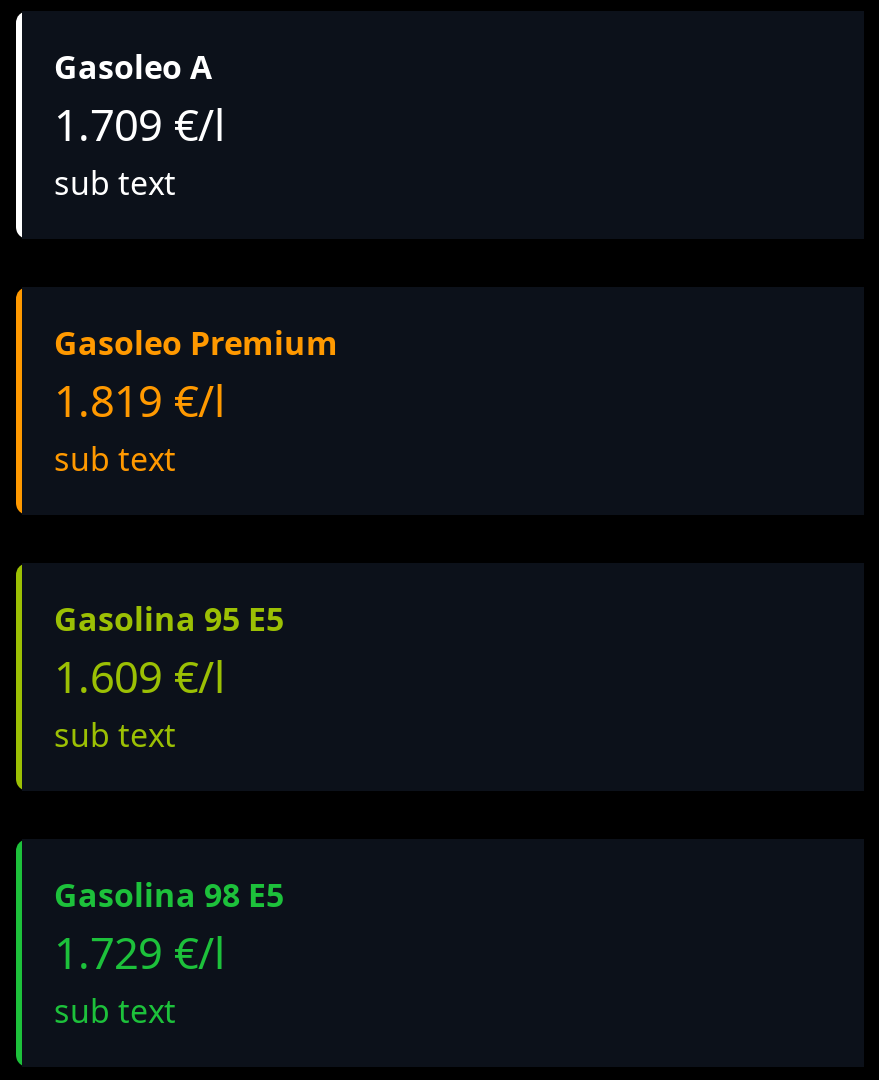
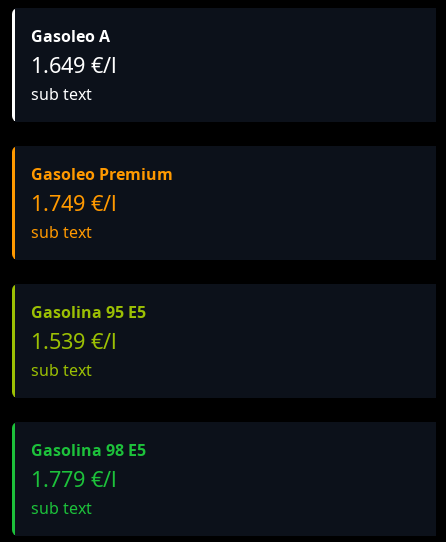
[54,95,226,153] 1.709 €/l -> [31,50,117,79] 1.649 €/l
[54,371,226,429] 1.819 €/l -> [31,188,117,217] 1.749 €/l
[54,647,226,705] 1.609 €/l -> [31,326,117,355] 1.539 €/l
[54,923,226,981] 1.729 €/l -> [31,464,117,493] 1.779 €/l

